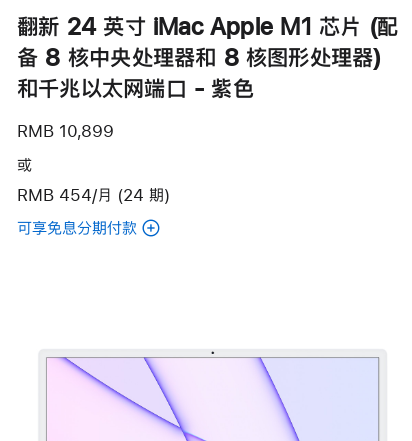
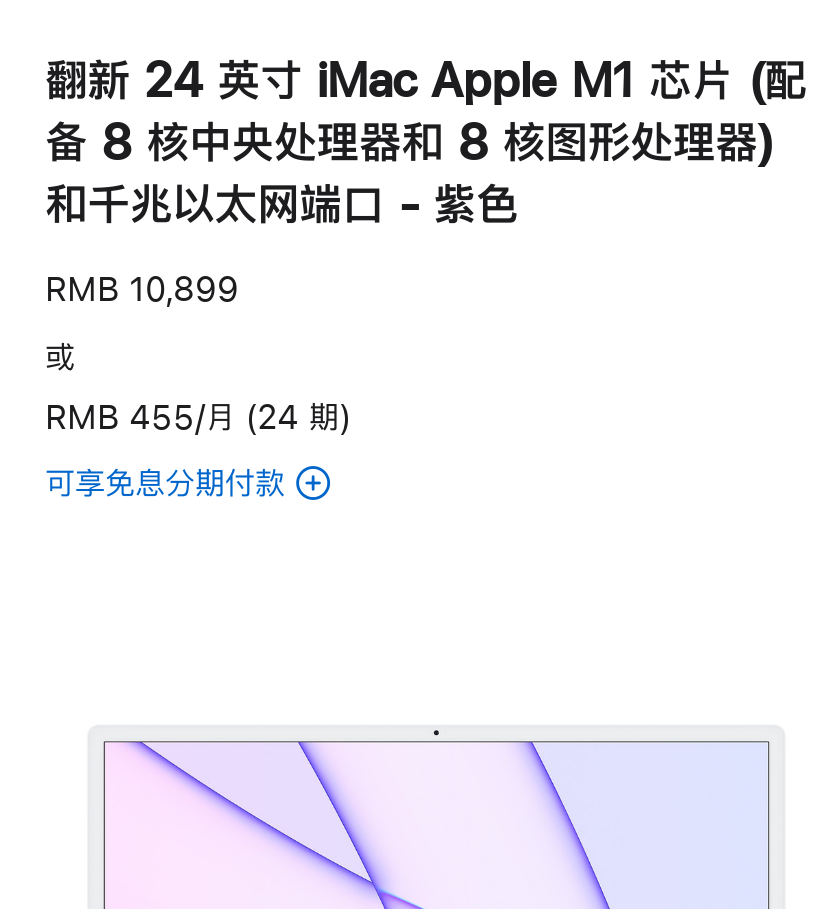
[17,186,170,203] RMB 454/月 (24 期) -> [45,399,351,433] RMB 455/月 (24 期)

